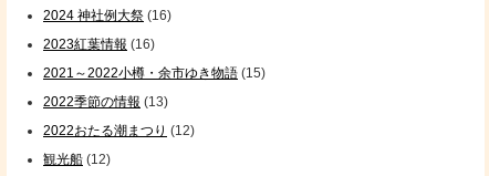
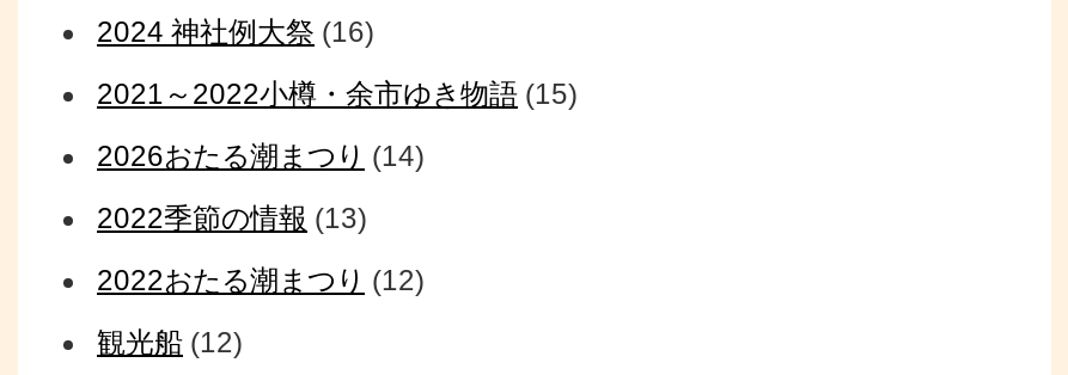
[43,36,155,52] 2023紅葉情報(16) -> none
moved [43,65,266,80] -> [97,77,578,110]: 2021～2022小樽・余市ゆき物語(15)
none -> [97,139,425,172] 2026おたる潮まつり(14)

